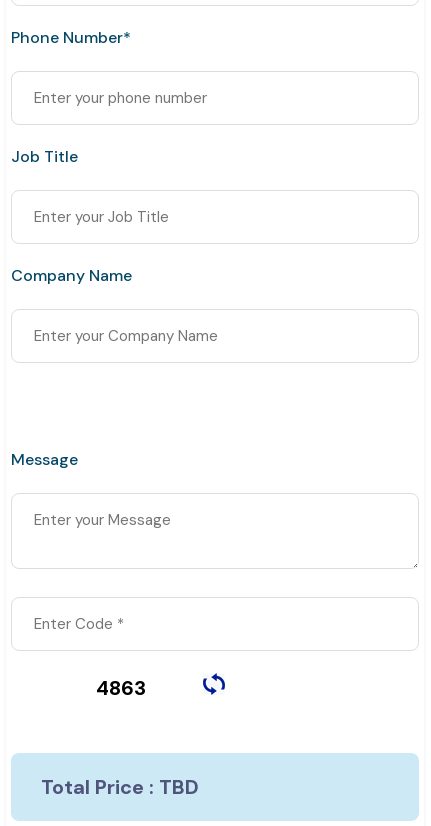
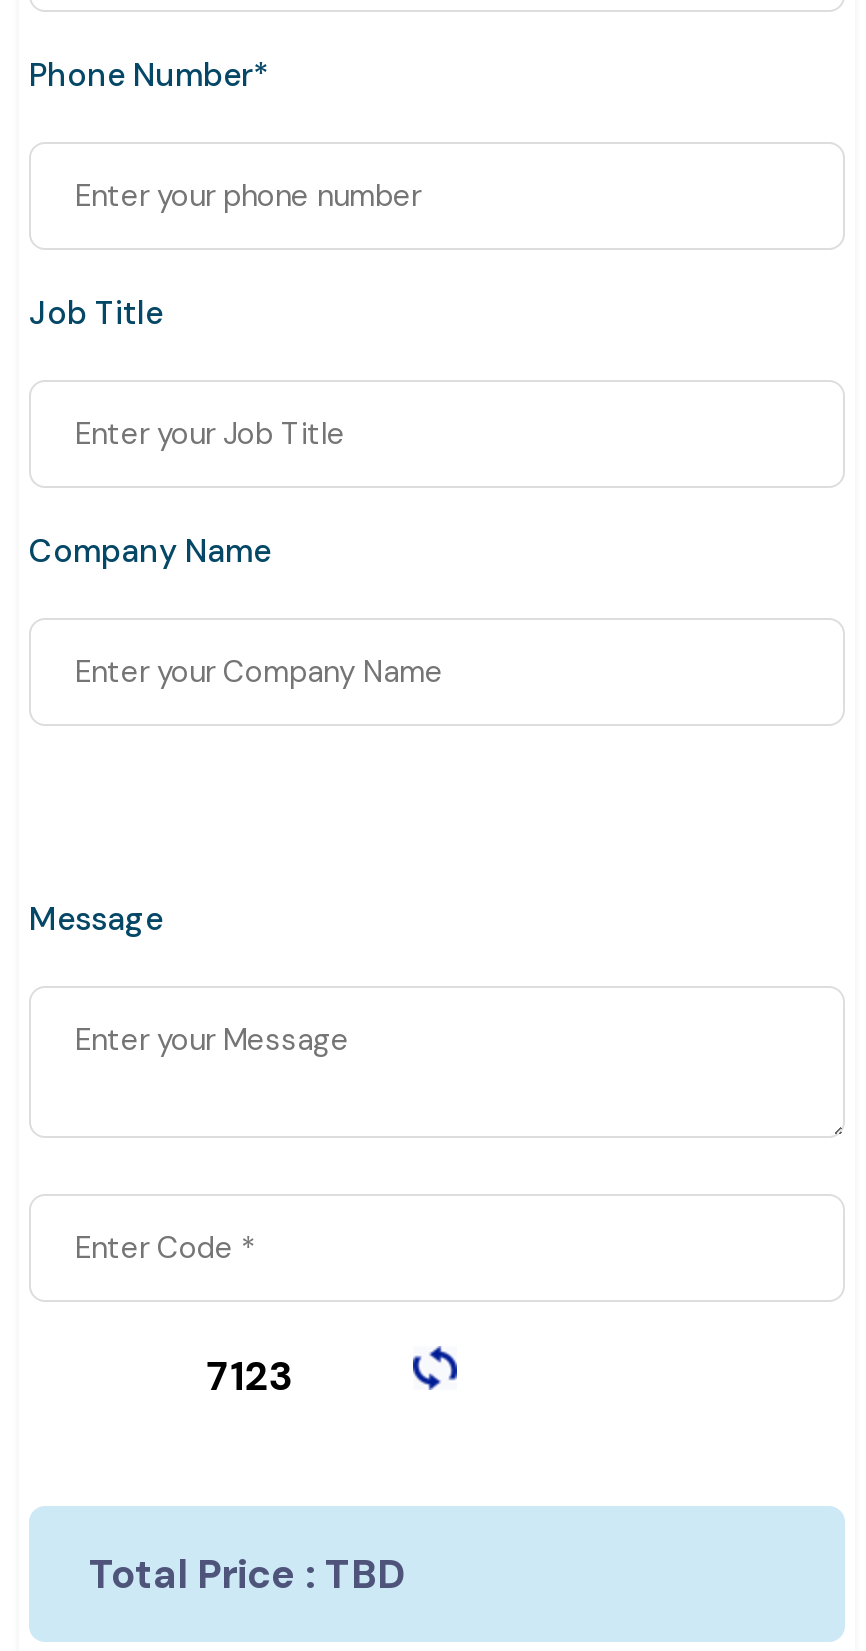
[96,675,146,701] 4863 -> [206,1350,292,1402] 7123

